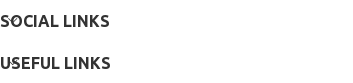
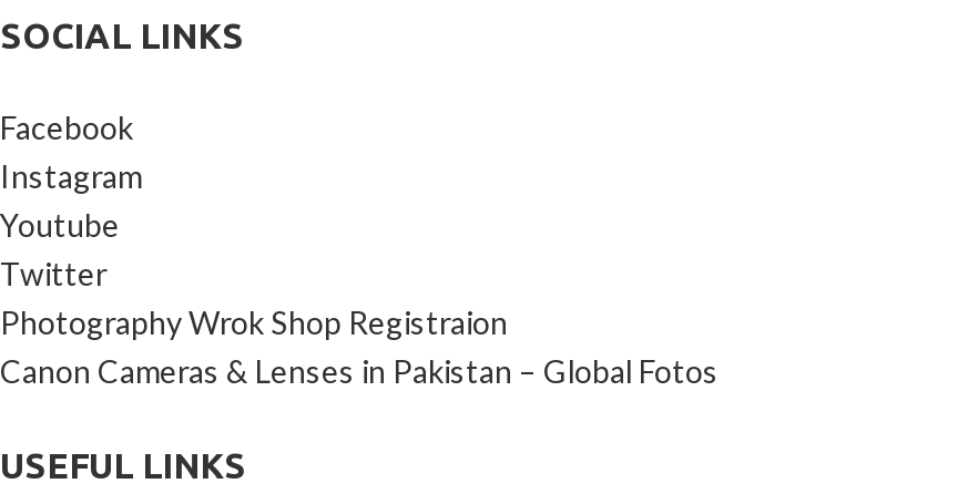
none -> [0,109,719,390] Facebook | Instagram | Youtube | Twitter | Photography Wrok Shop Registraion | Canon Cameras & Lenses in Pakistan – Global Fotos

